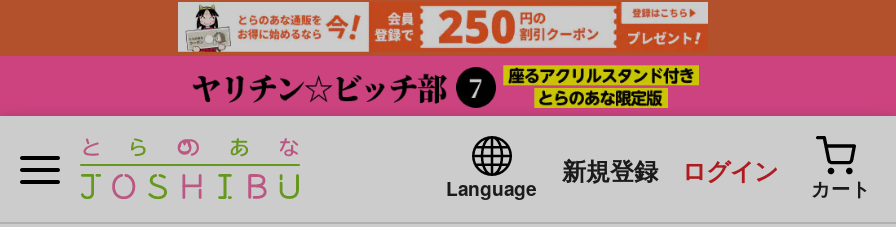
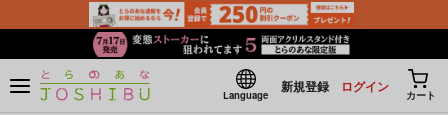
[6,54,890,118] [image] -> [3,28,445,60] [image]

